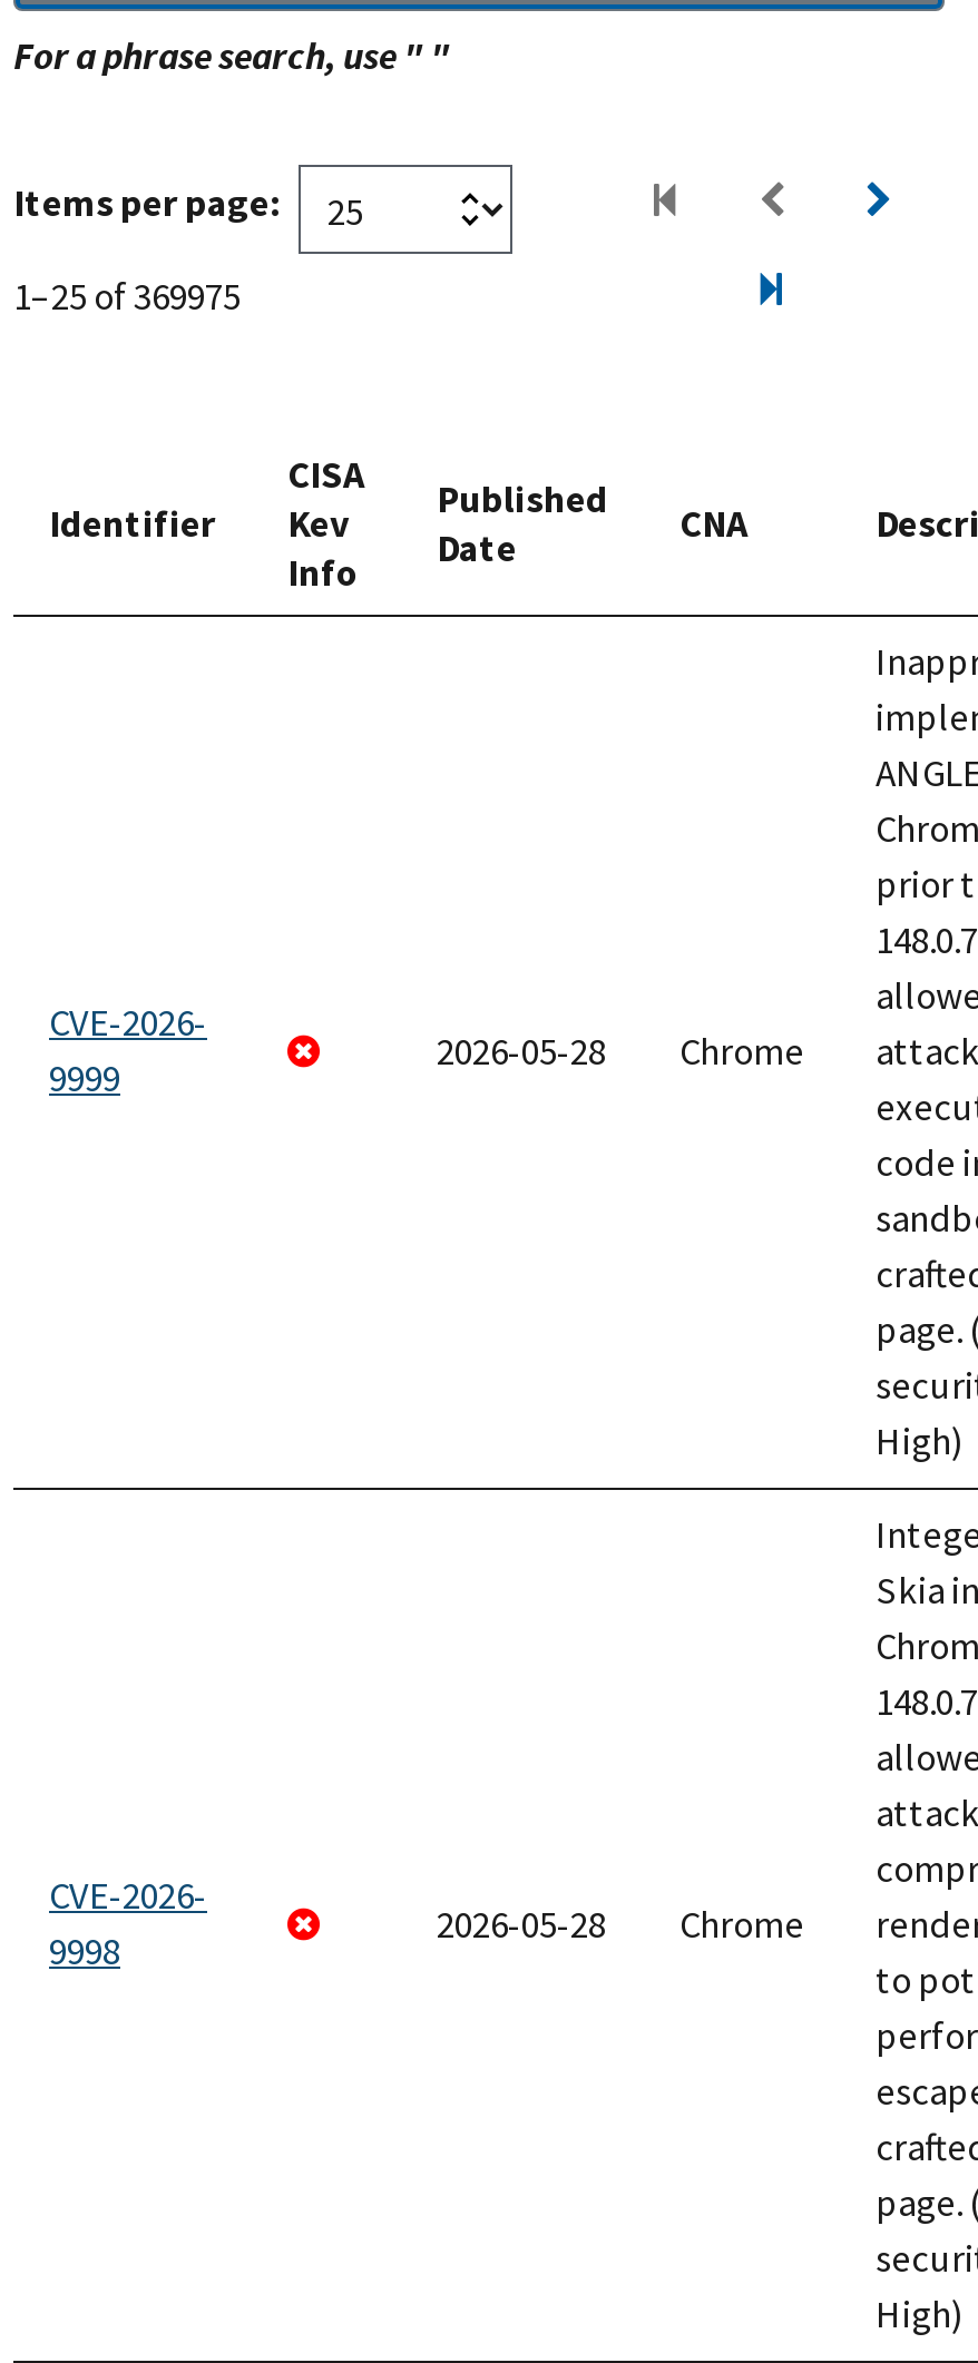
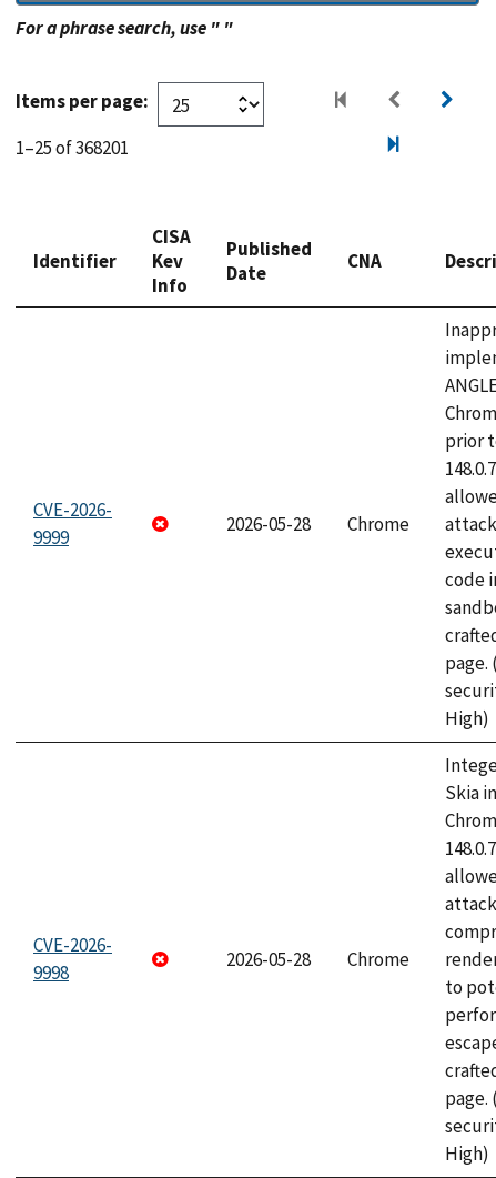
[13,272,241,321] 1–25 of 369975 -> [16,136,129,160] 1–25 of 368201

